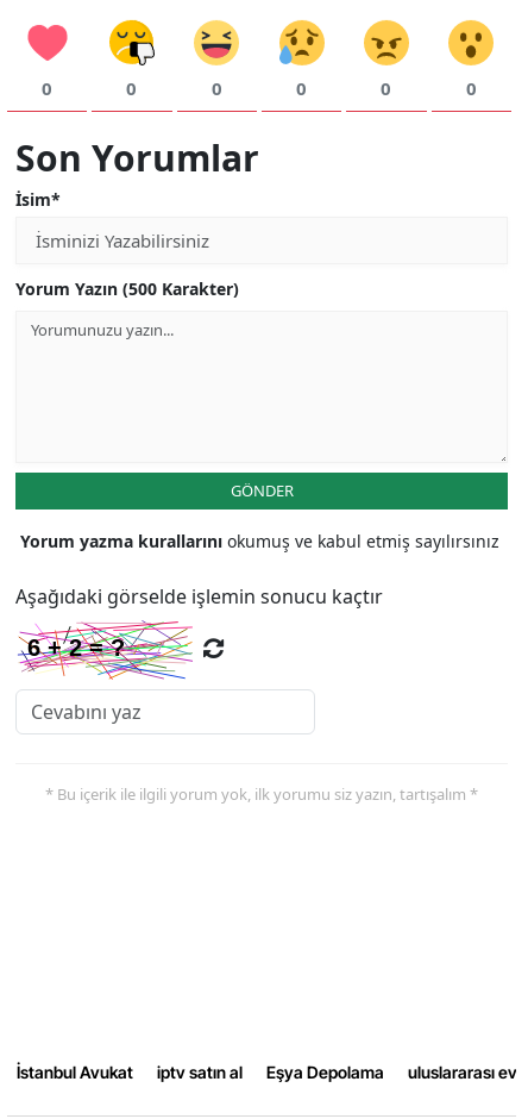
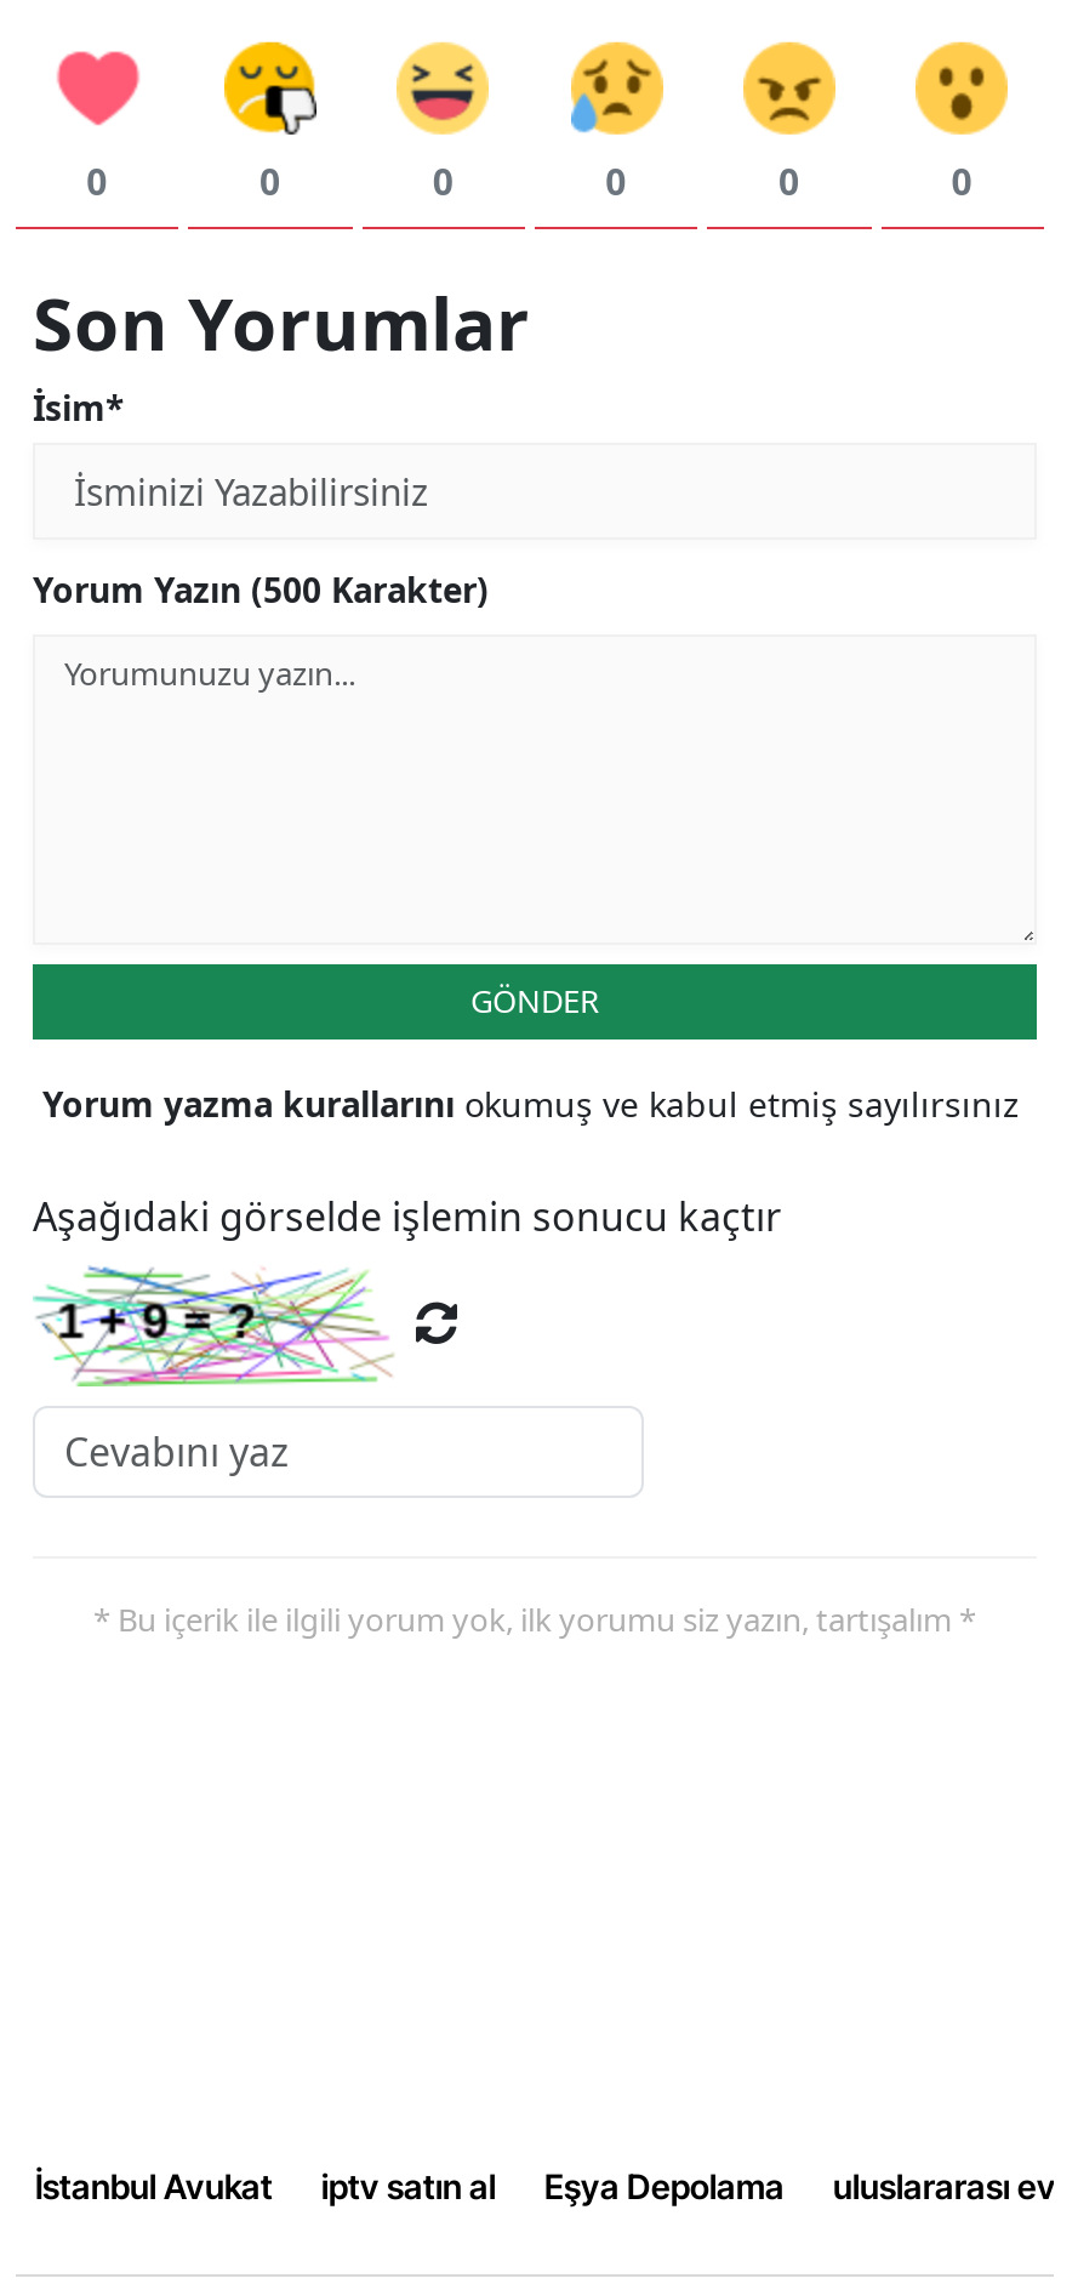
[18,620,193,680] [image] -> [33,1265,392,1389] [image]

